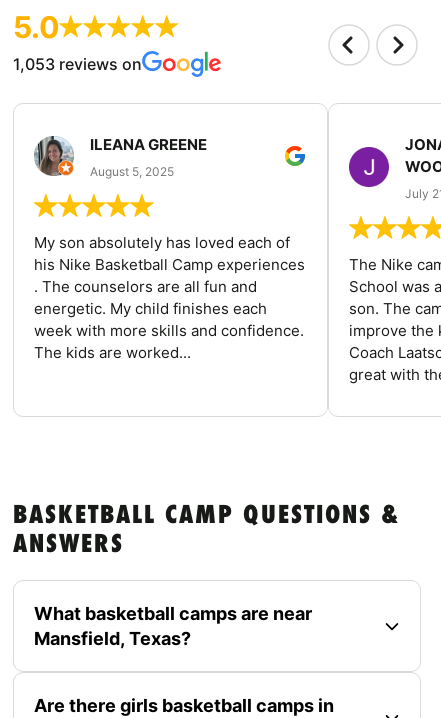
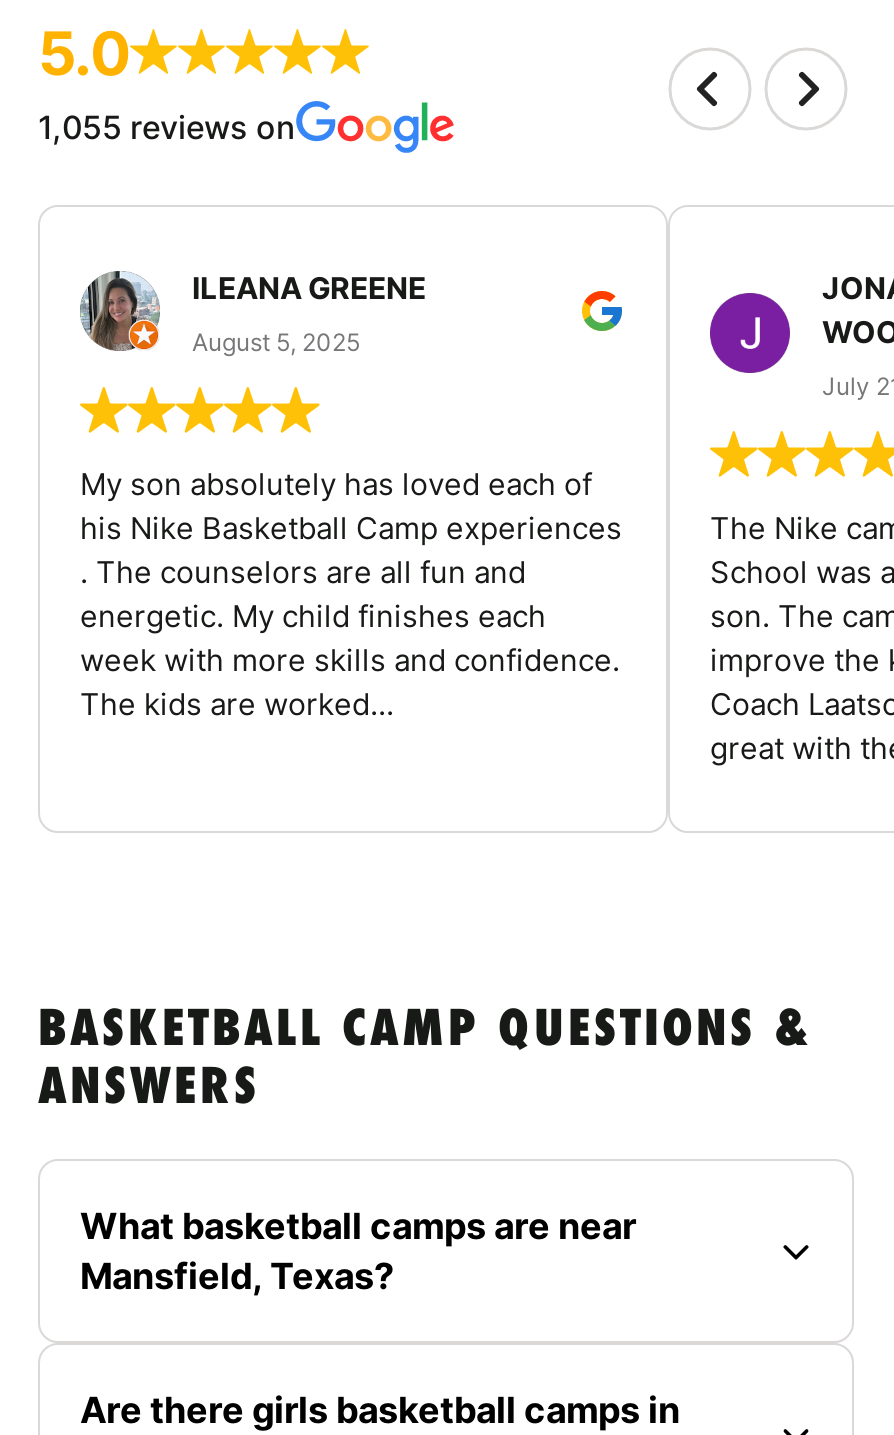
[13,54,142,74] 1,053 reviews on -> [38,107,296,147] 1,055 reviews on

